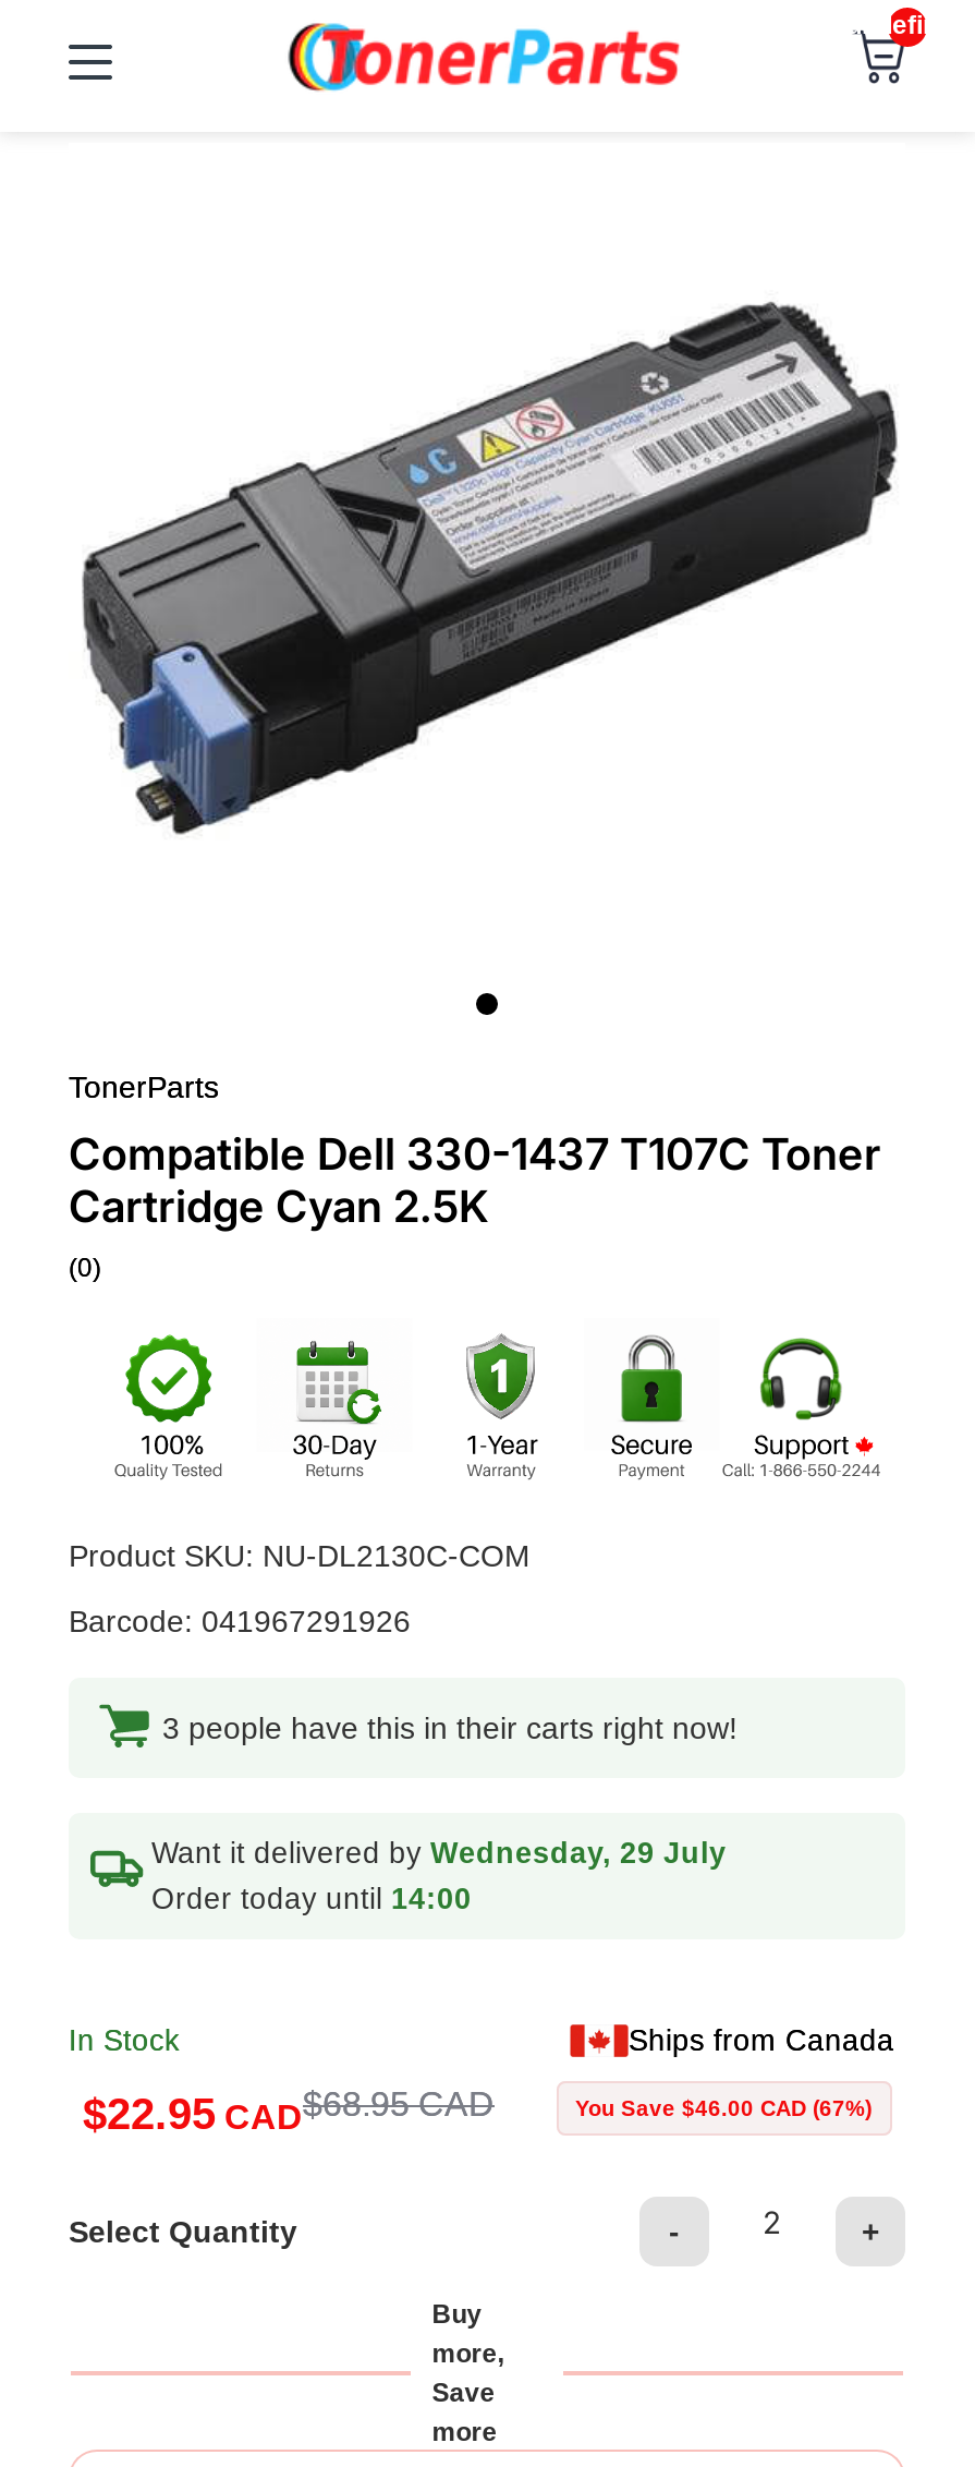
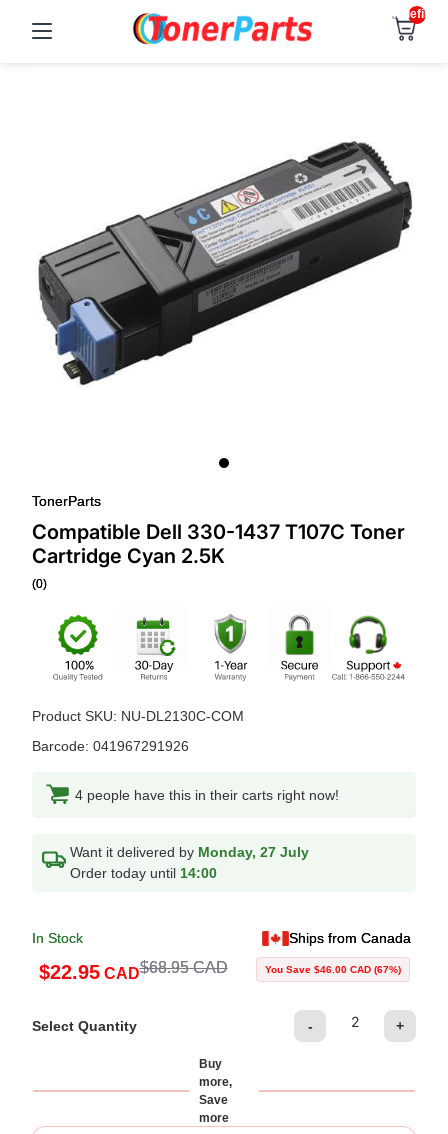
[162,1710,738,1744] 3 people have this in their carts right now! -> [75,787,339,803] 4 people have this in their carts right now!
[151,1836,727,1869] Want it delivered by Wednesday, 29 July -> [70,845,309,860] Want it delivered by Monday, 27 July

